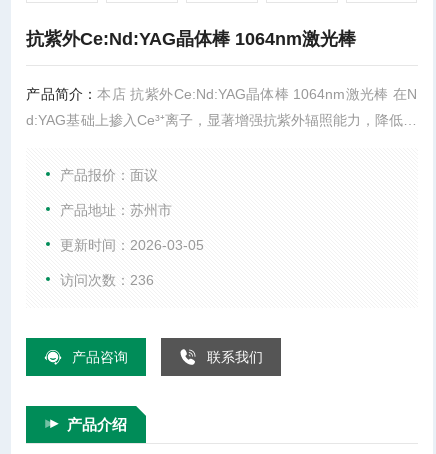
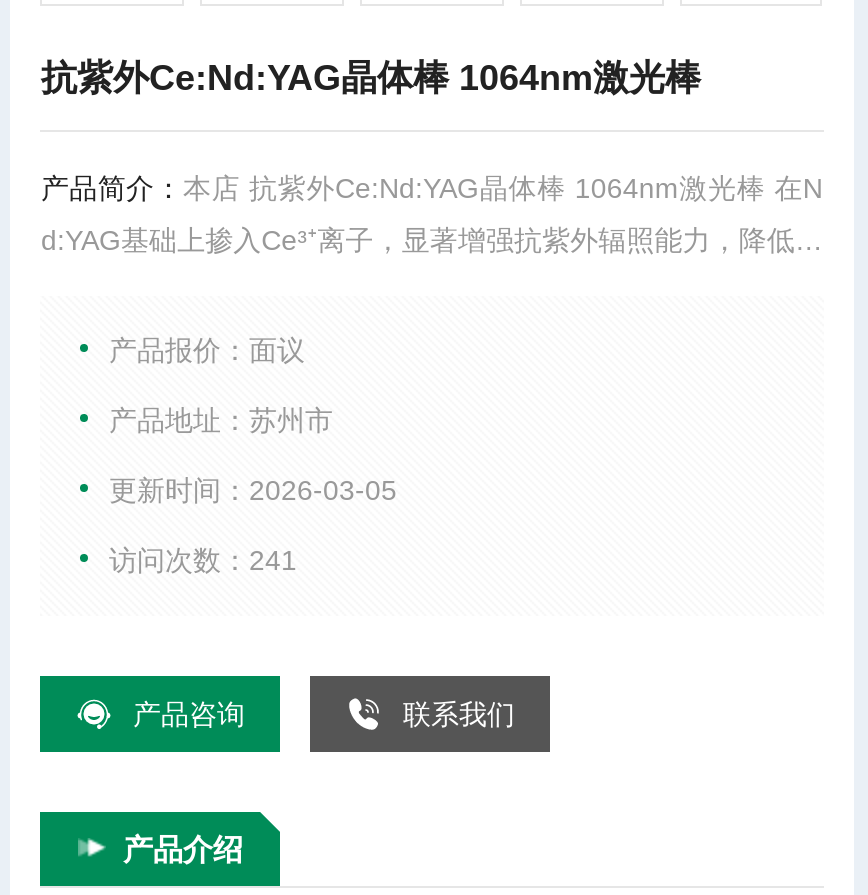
[60,272,154,288] 访问次数：236 -> [109,544,297,576] 访问次数：241

